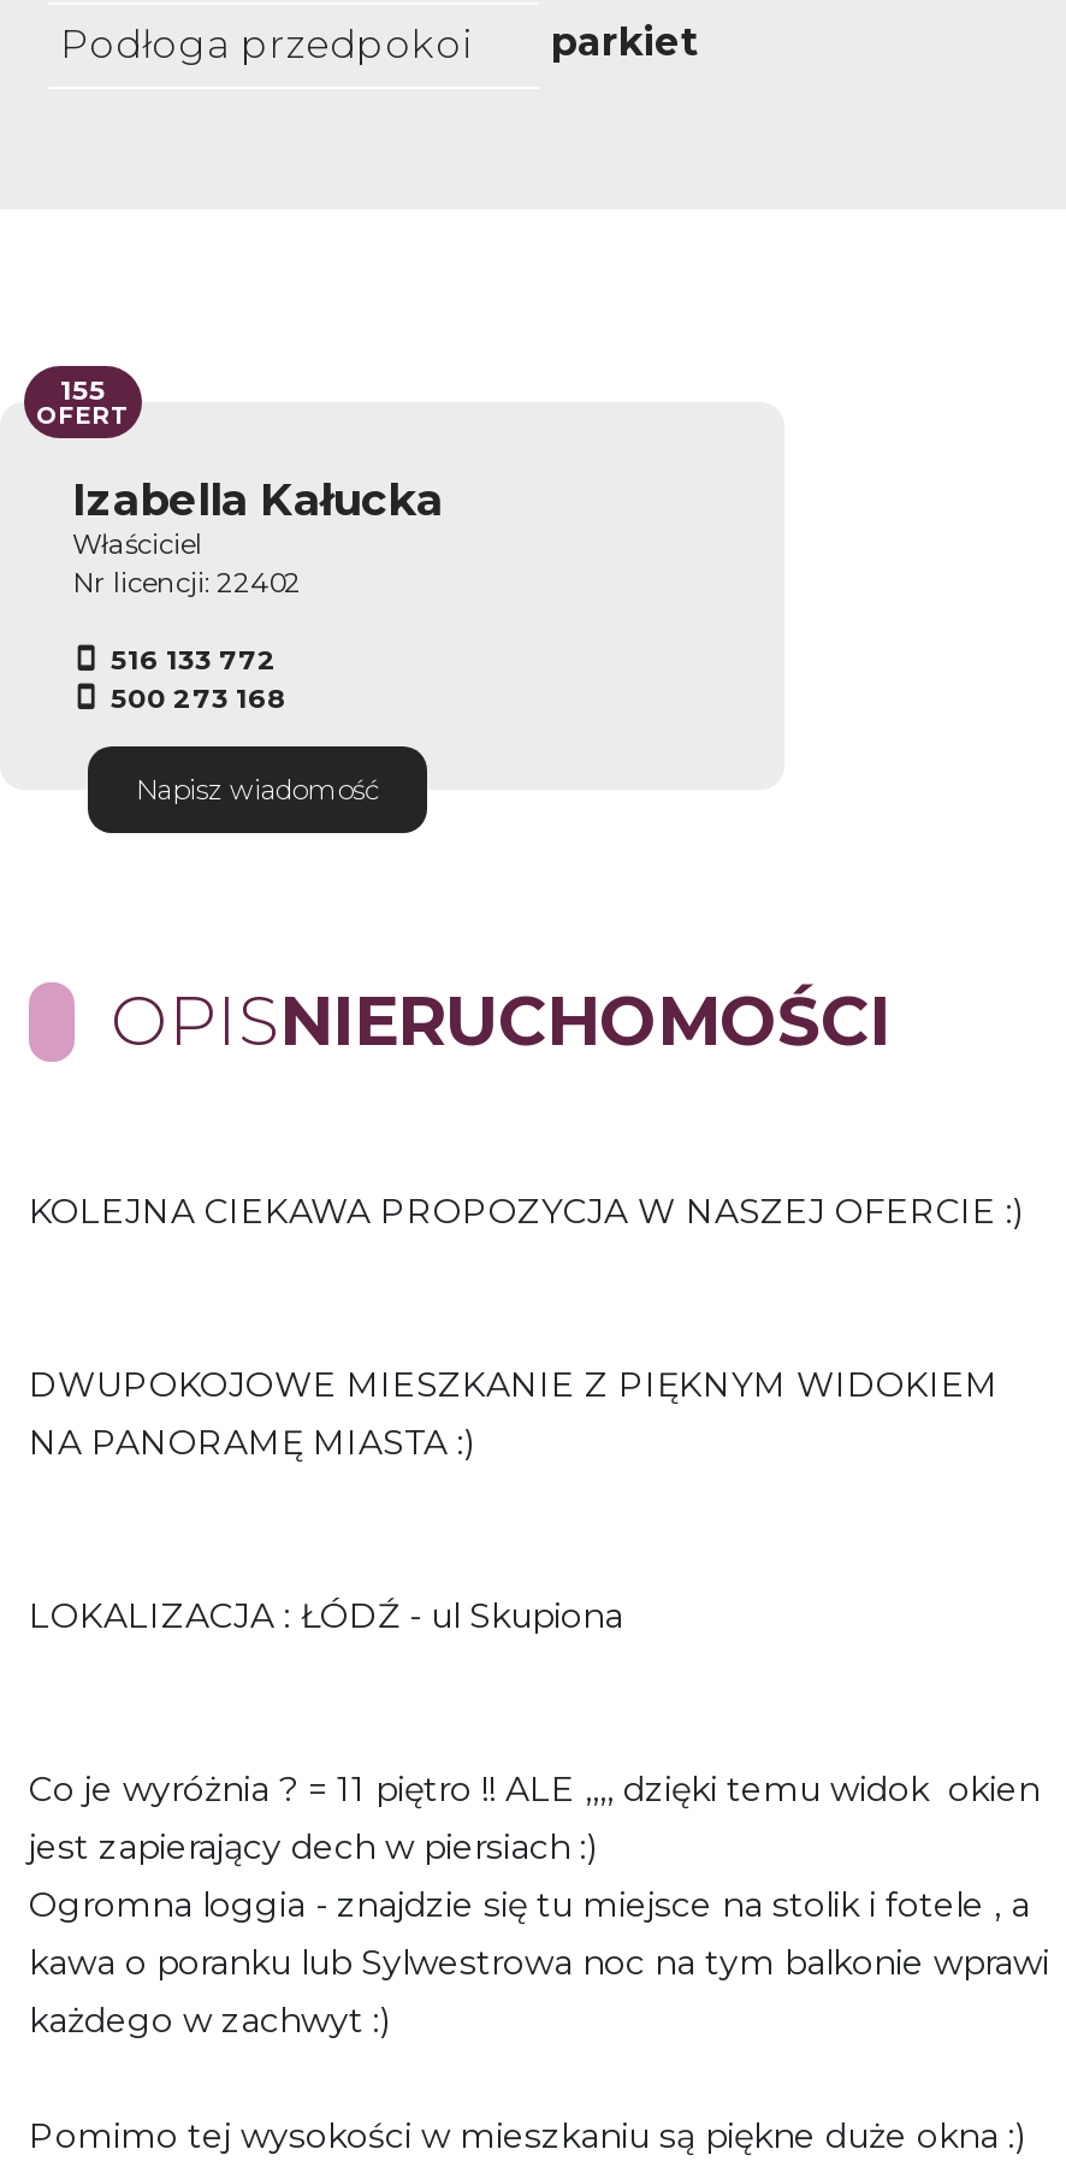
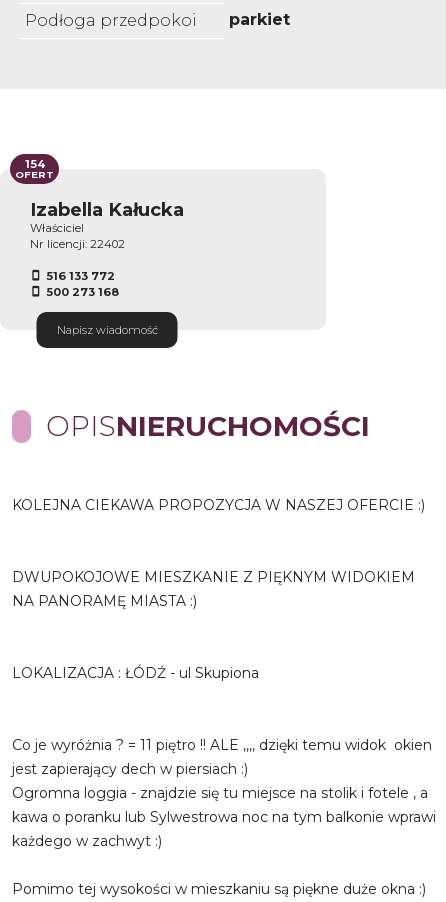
[60,373,106,406] 155 -> [24,157,44,171] 154

